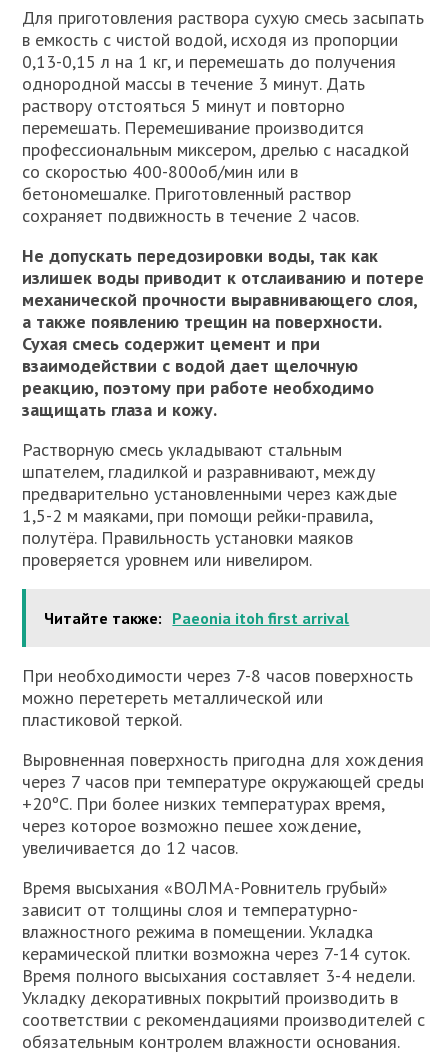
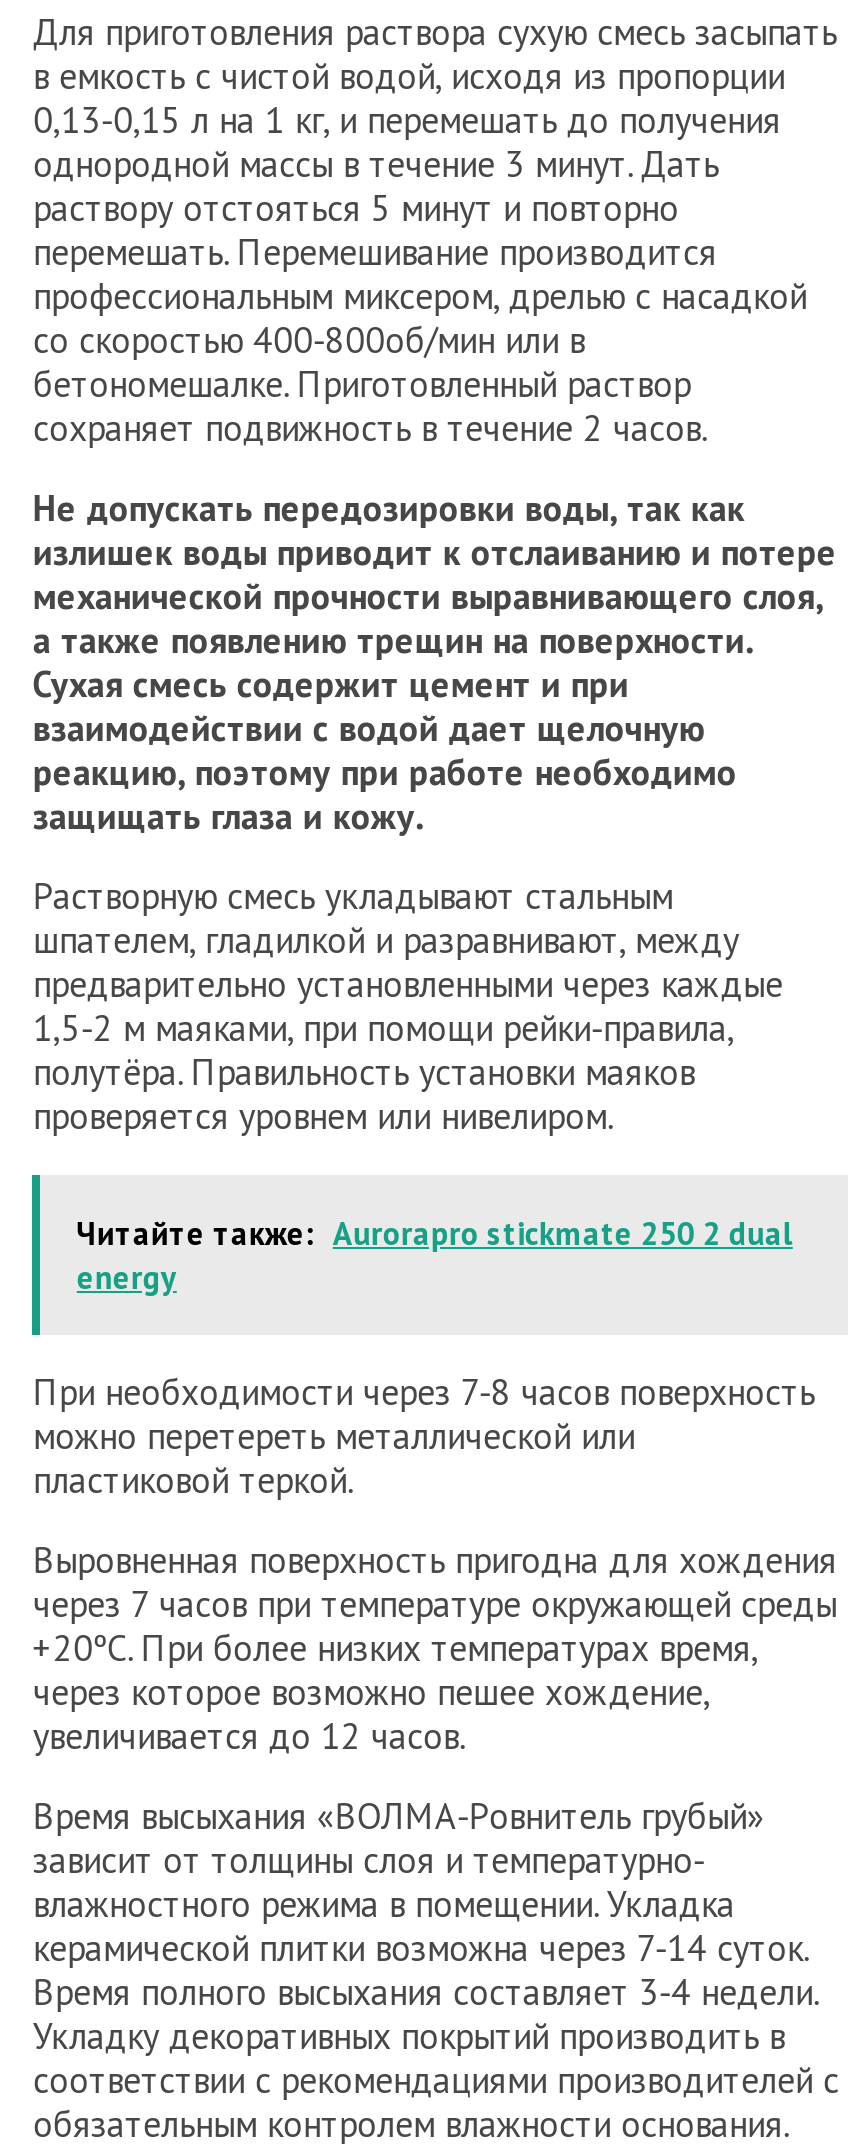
[44,608,349,628] Читайте также: Paeonia itoh first arrival -> [77,1213,793,1297] Читайте также: Aurorapro stickmate 250 2 dual | energy

